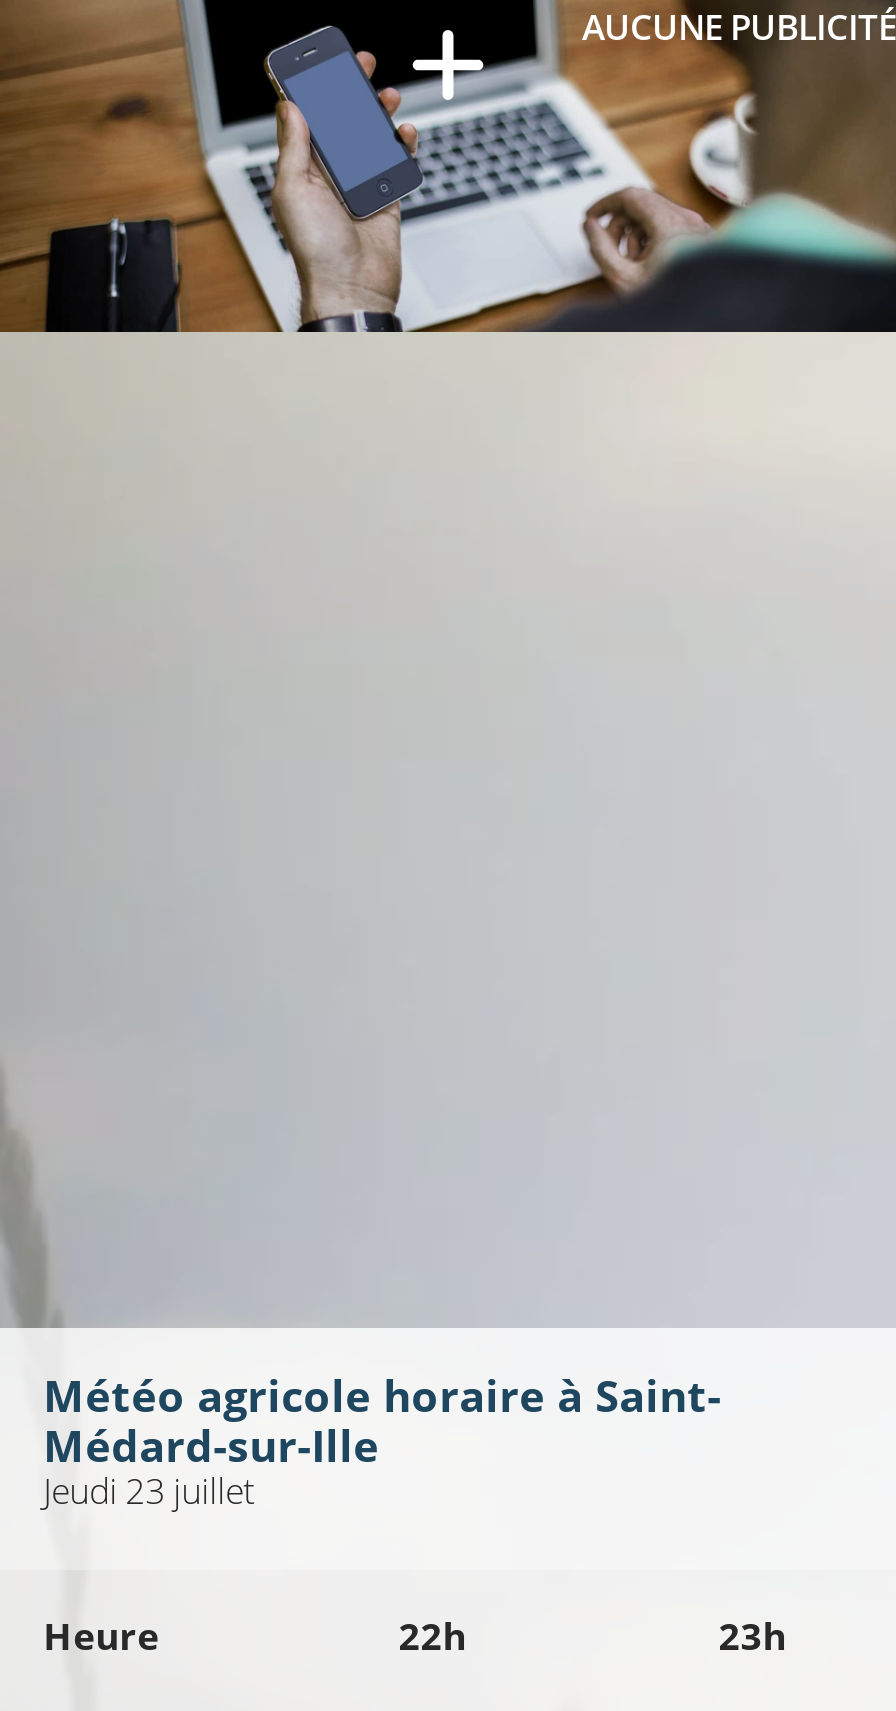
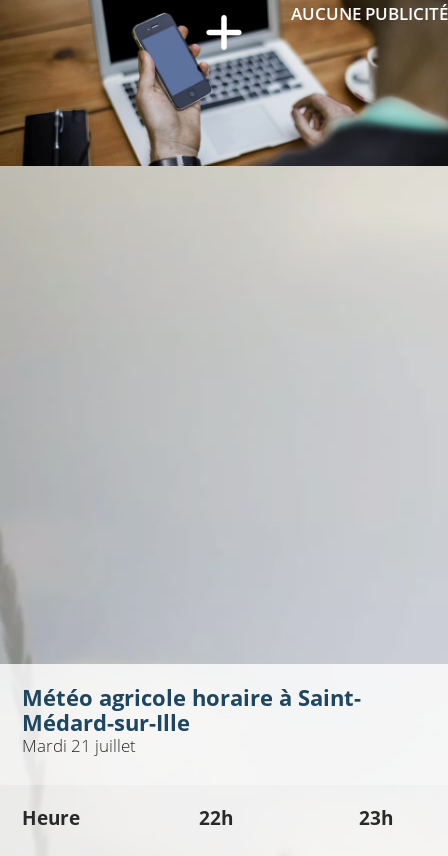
[43,1469,255,1515] Jeudi 23 juillet -> [22,734,136,757] Mardi 21 juillet

